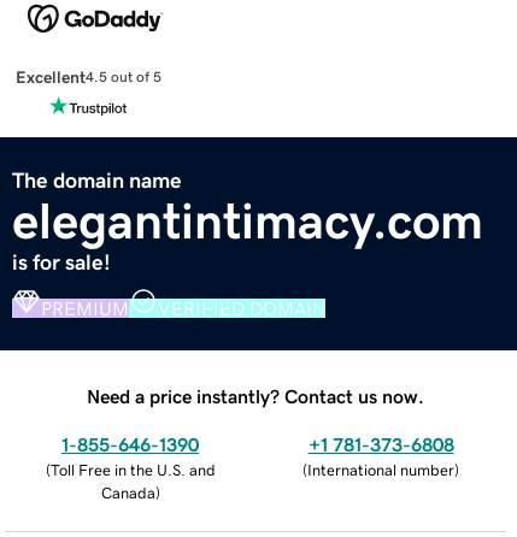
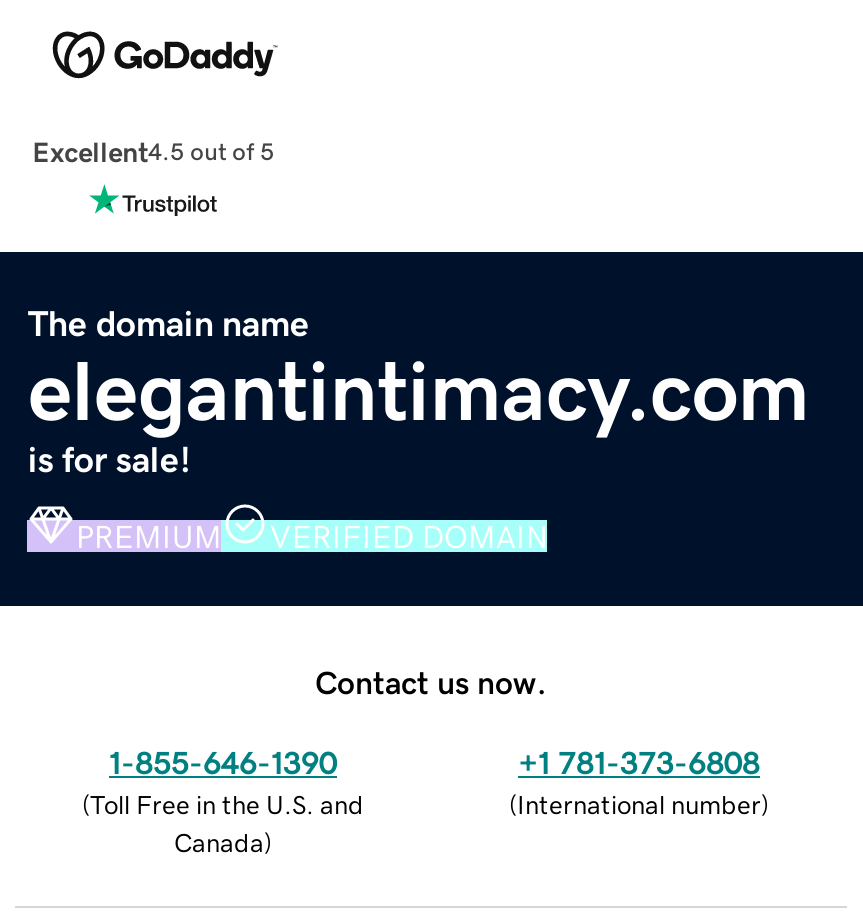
[87,386,424,405] Need a price instantly? Contact us now. -> [315,665,547,697] Contact us now.

